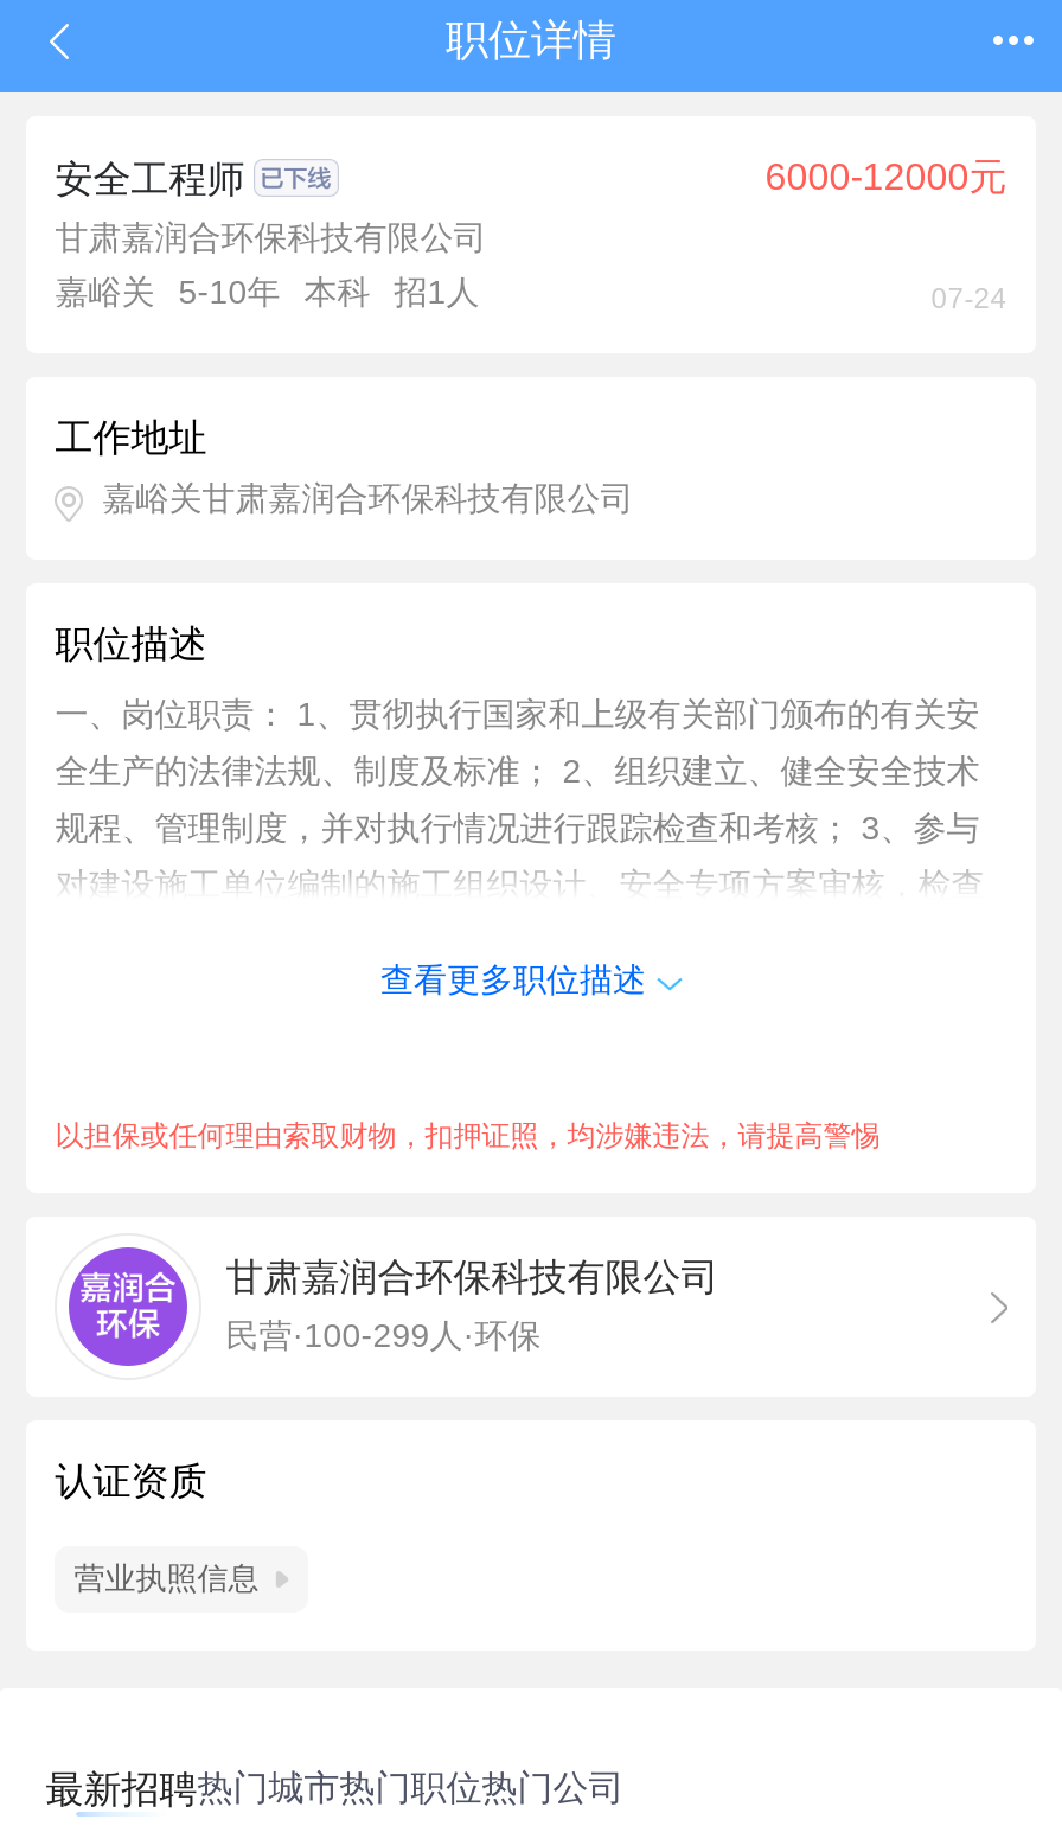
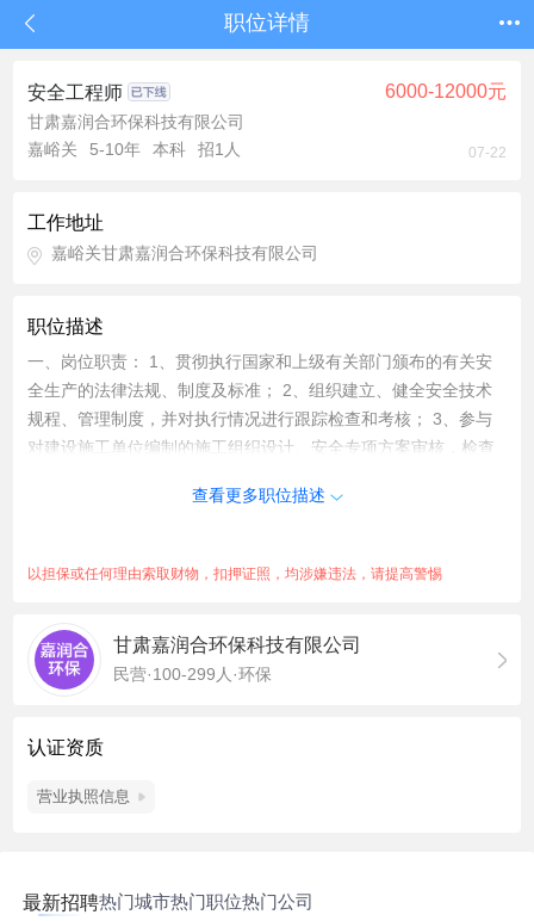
[931,282,1007,315] 07-24 -> [468,144,506,161] 07-22

